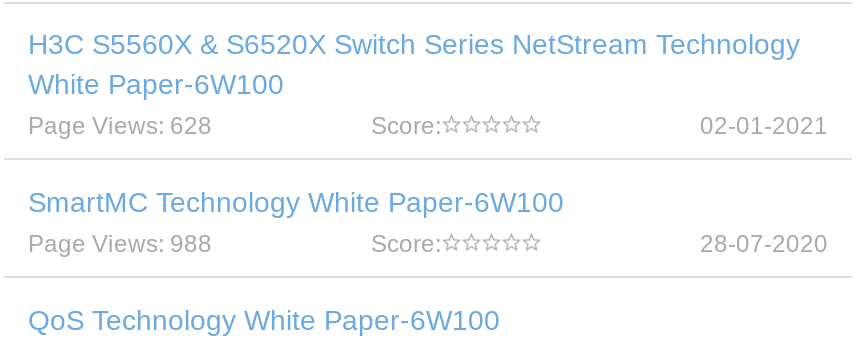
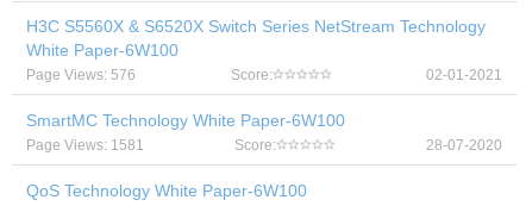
[28,112,212,140] Page Views: 628 -> [26,67,136,83] Page Views: 576
[28,230,212,258] Page Views: 988 -> [26,137,144,154] Page Views: 1581

